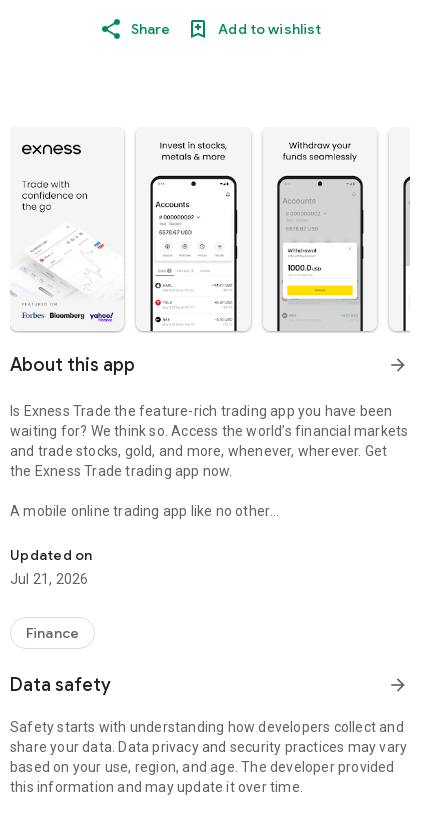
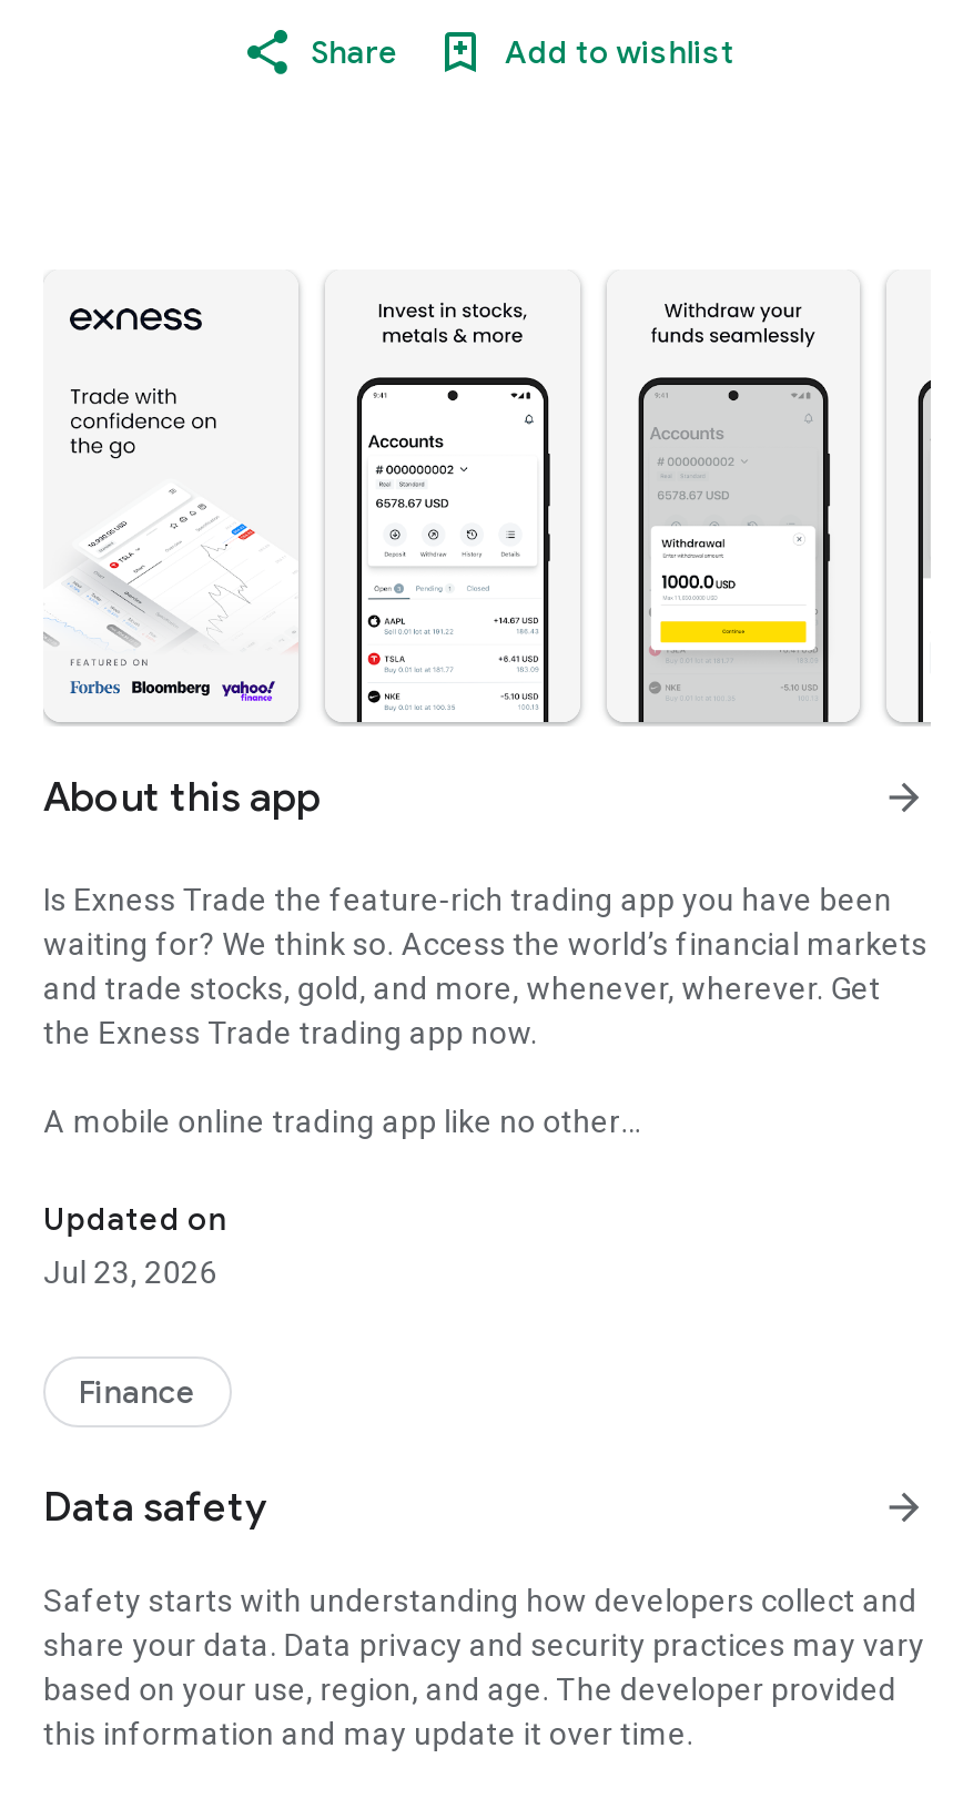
[10,571,88,587] Jul 21, 2026 -> [43,1254,217,1290] Jul 23, 2026

